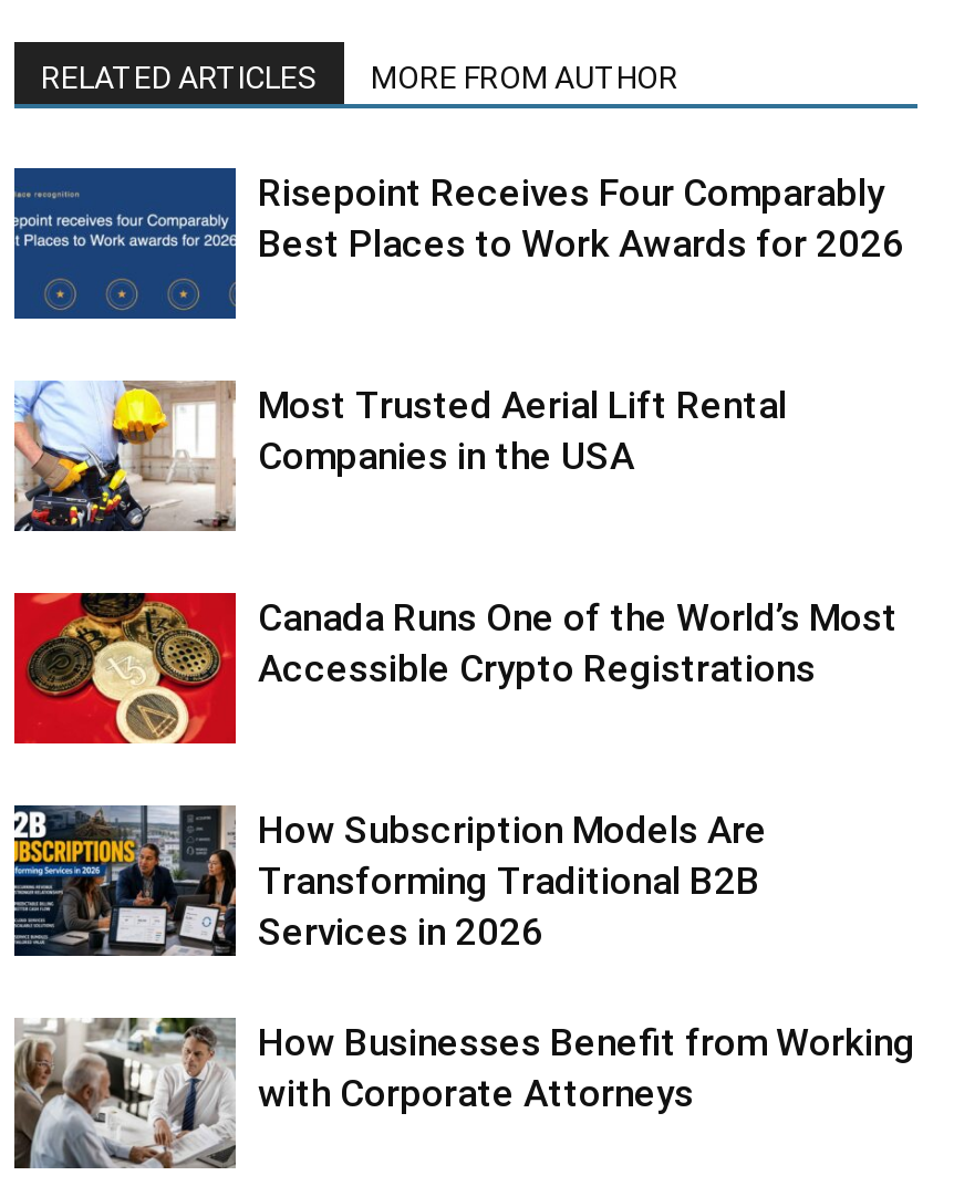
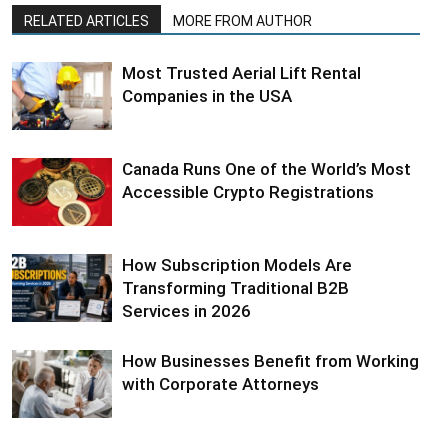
[12,166,904,319] [image] | Risepoint Receives Four Comparably | Best Places to Work Awards for 2026 -> none

